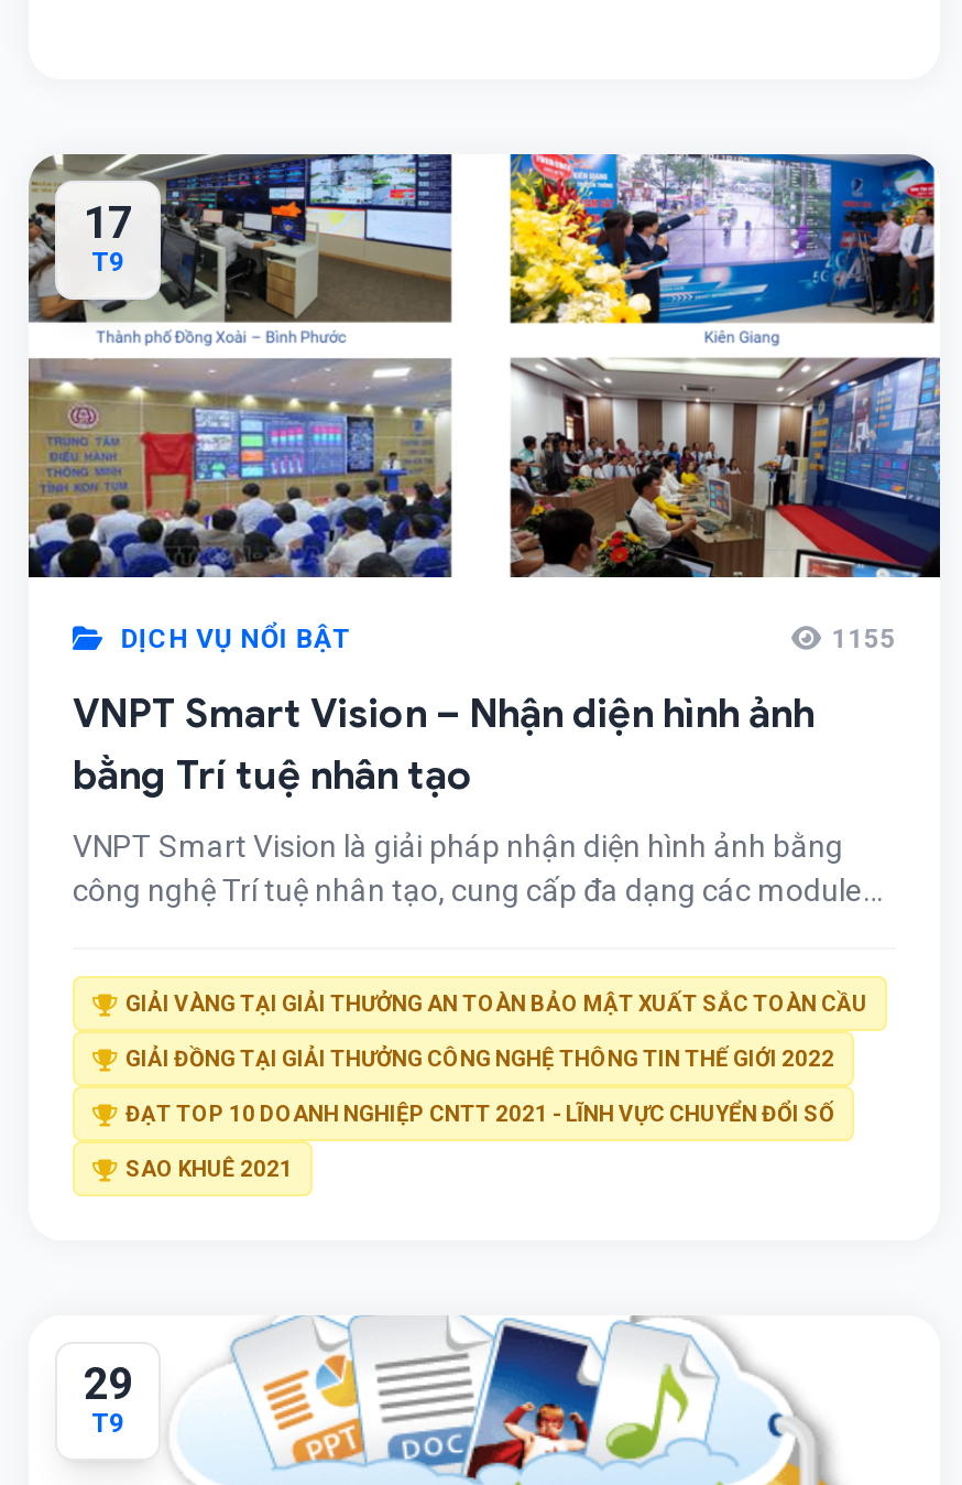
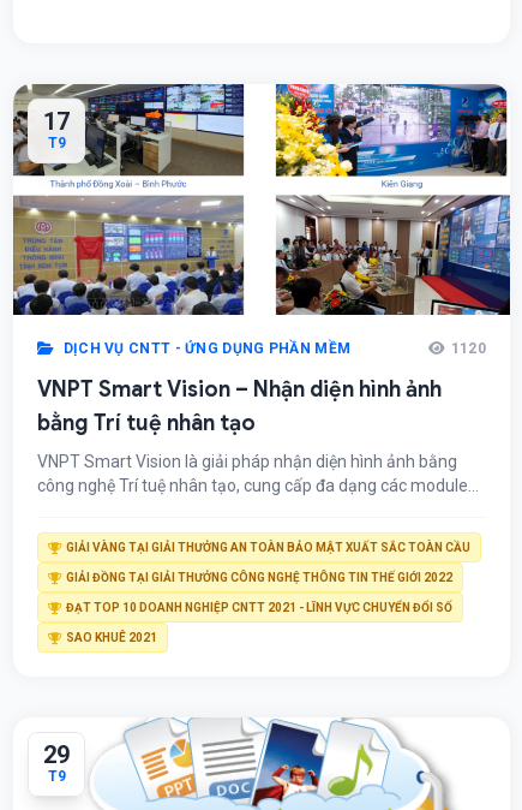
[113,624,896,654] DỊCH VỤ NỔI BẬT | 1155 -> [59,340,486,357] DỊCH VỤ CNTT - ỨNG DỤNG PHẦN MỀM | 1120

